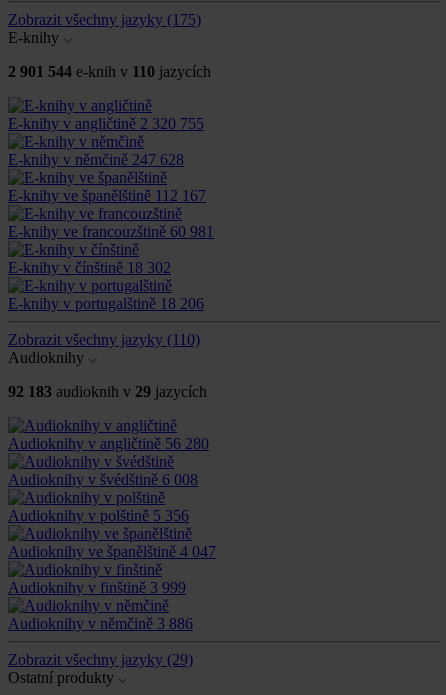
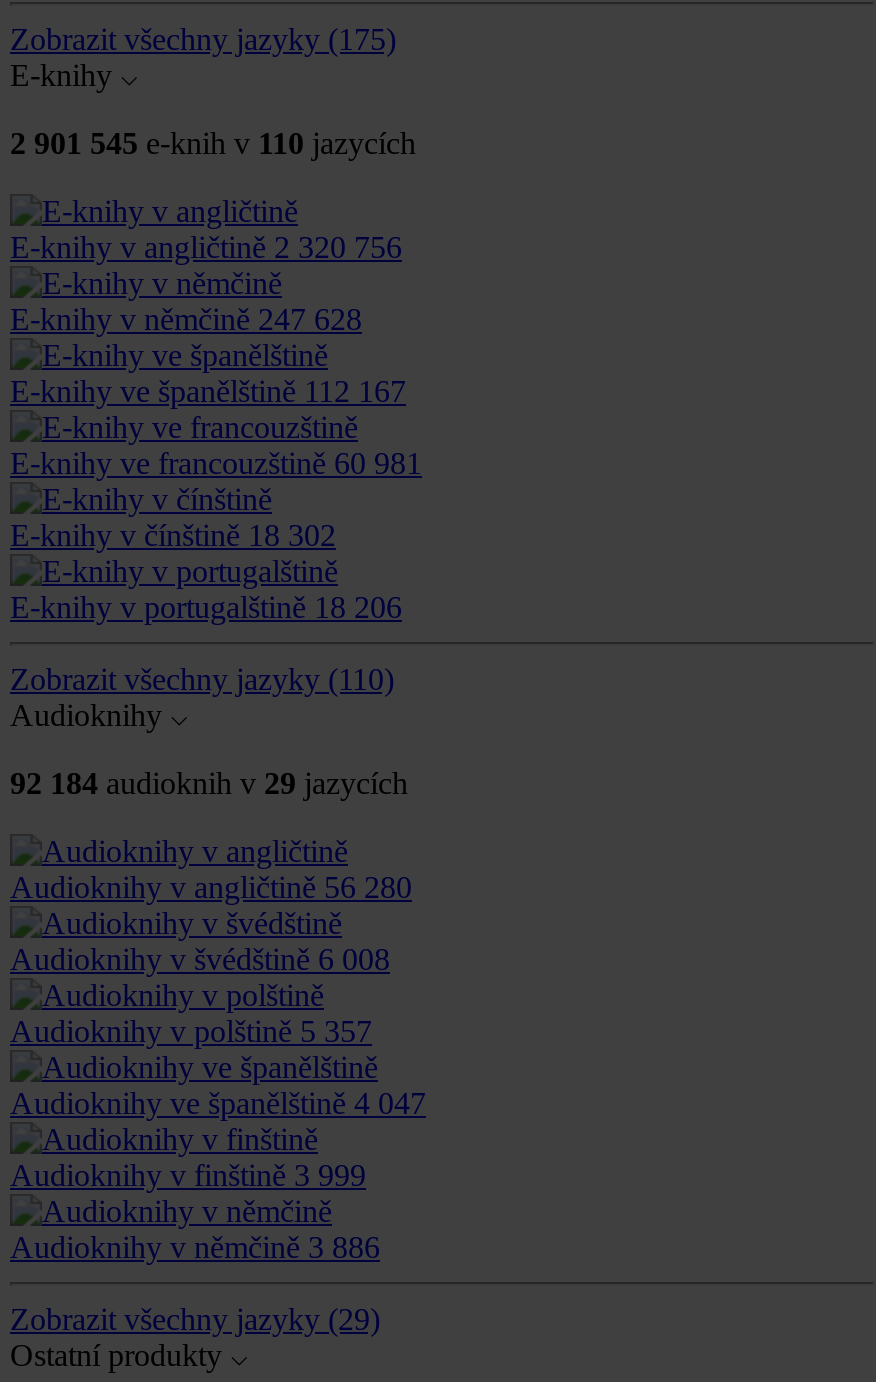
[8,63,211,80] 2 901 544 e-knih v 110 jazycích -> [10,127,416,161] 2 901 545 e-knih v 110 jazycích
[8,115,204,132] E-knihy v angličtině 2 320 755 -> [10,231,402,265] E-knihy v angličtině 2 320 756
[8,383,207,400] 92 183 audioknih v 29 jazycích -> [10,767,408,801] 92 184 audioknih v 29 jazycích
[8,507,189,524] Audioknihy v polštině 5 356 -> [10,1015,372,1049] Audioknihy v polštině 5 357

